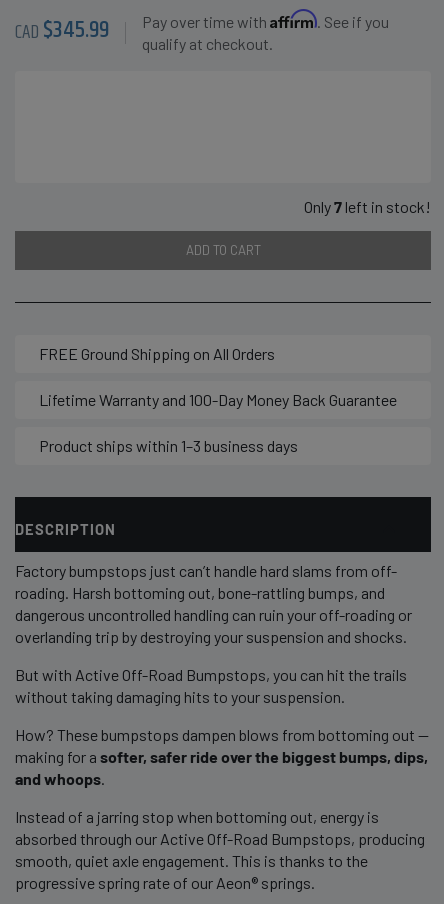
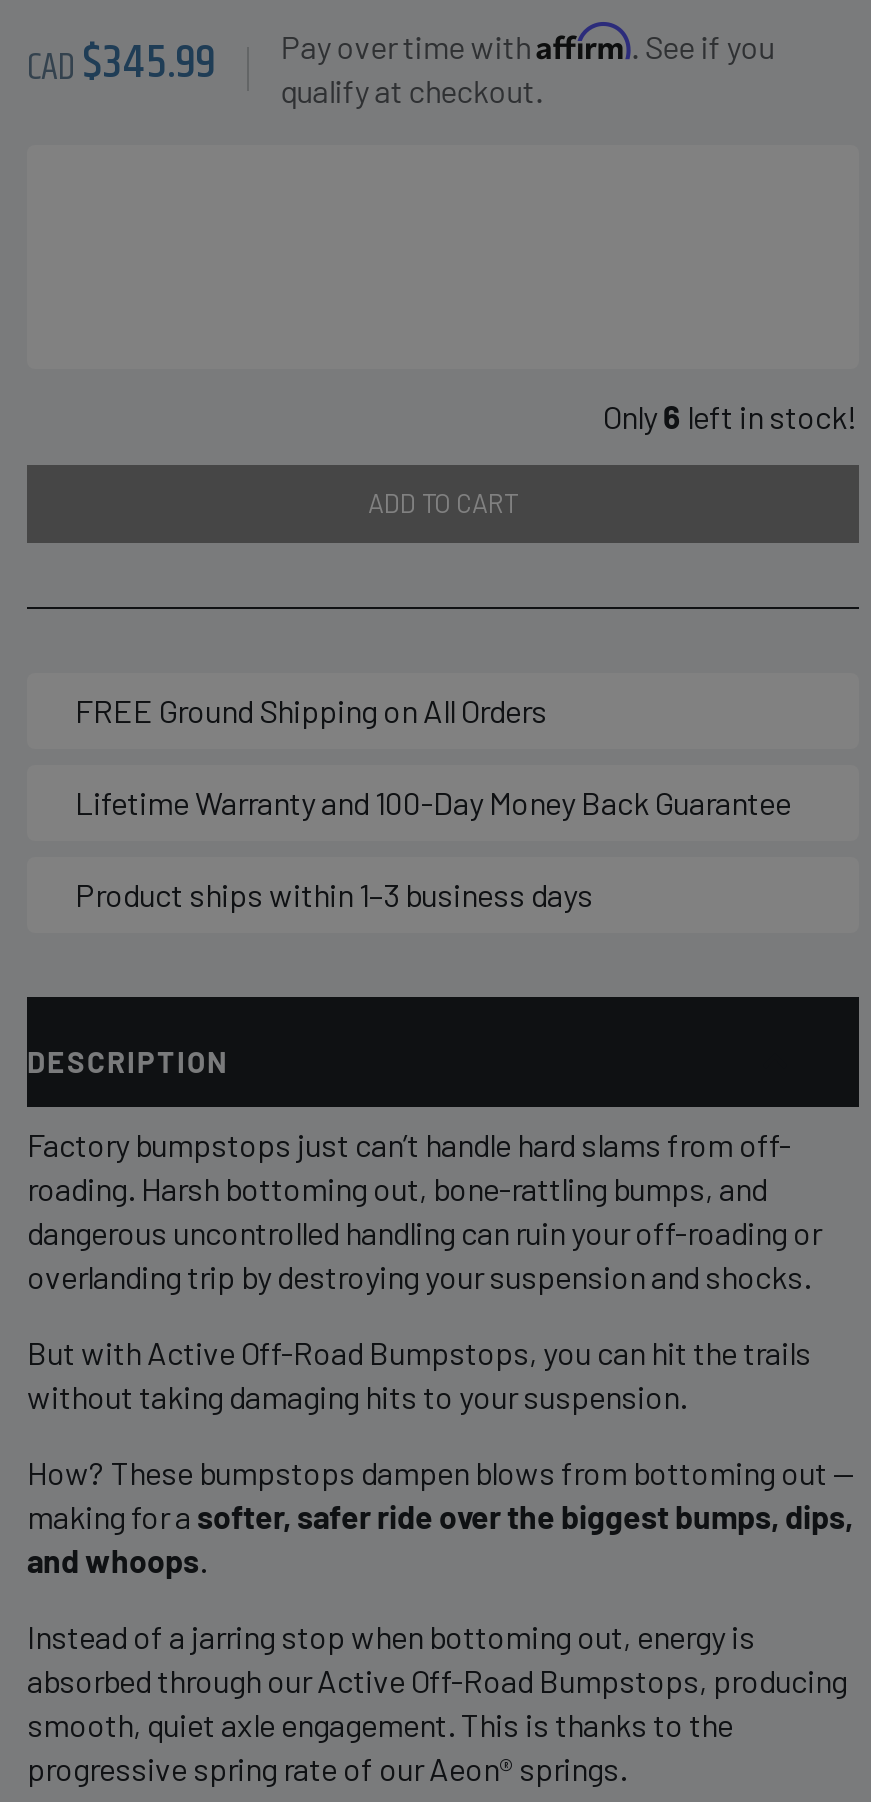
[304,197,431,216] Only 7 left in stock! -> [603,397,859,435] Only 6 left in stock!

